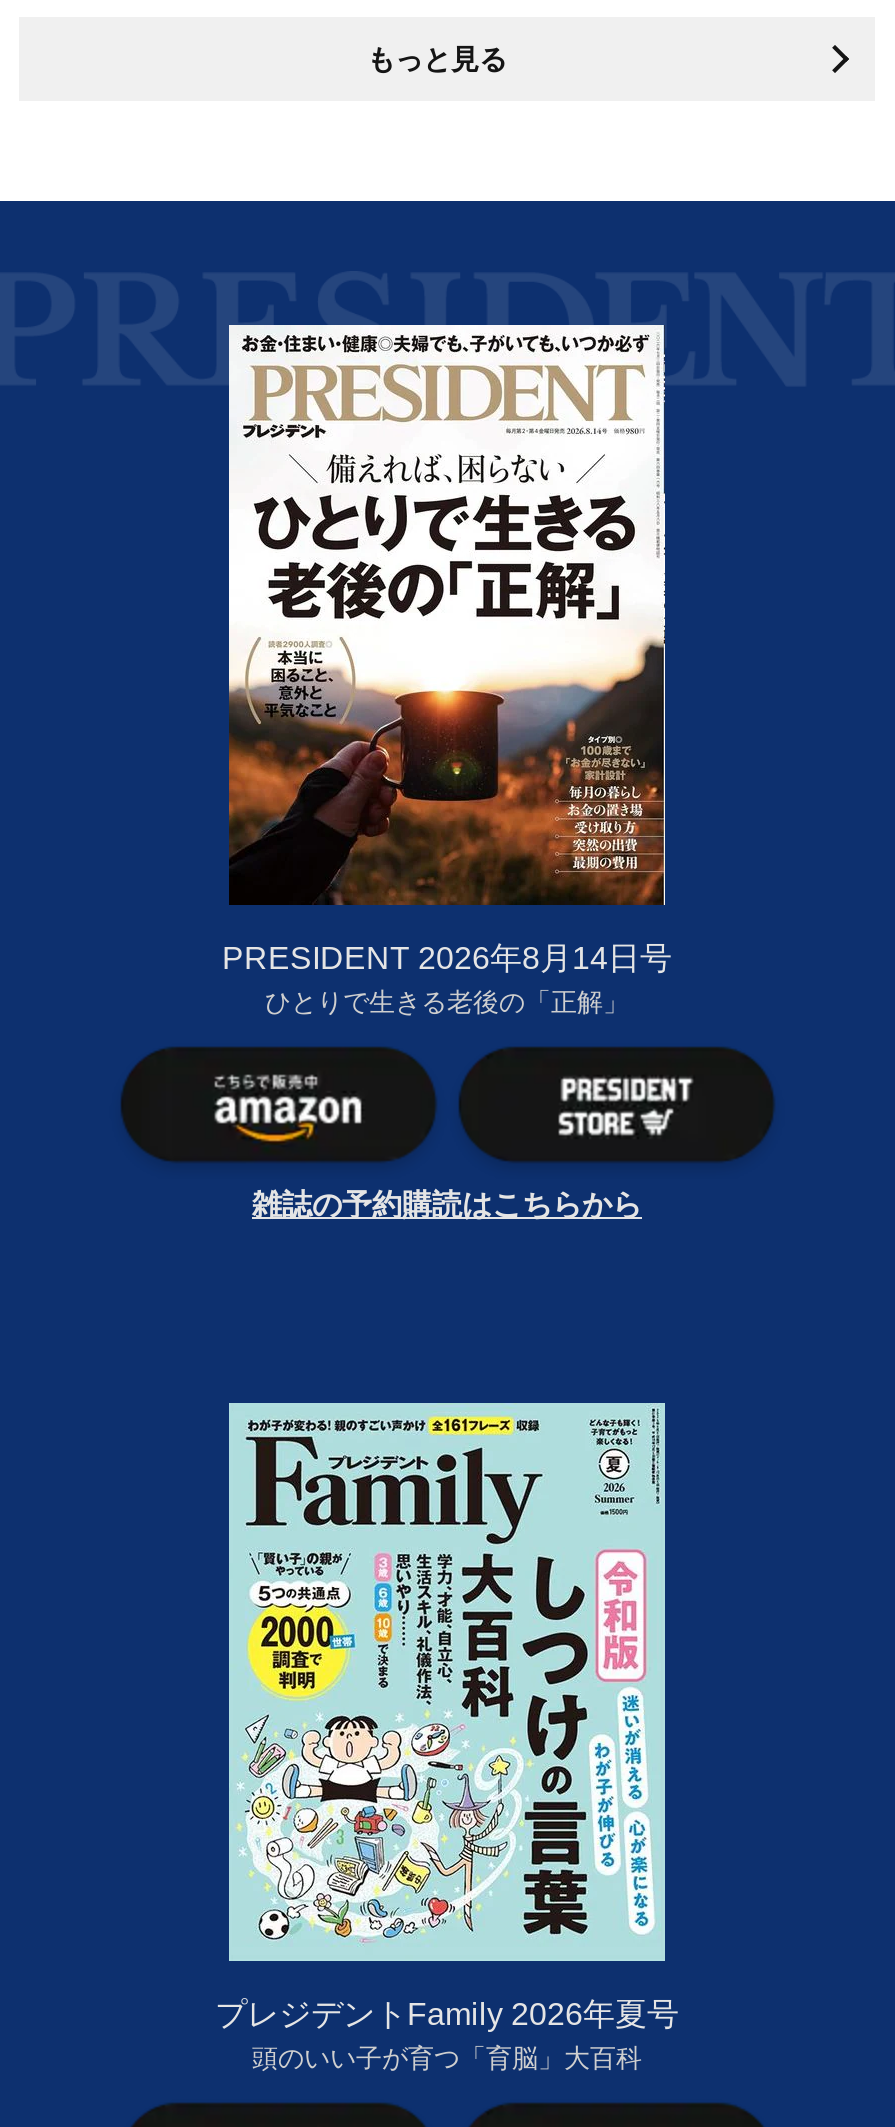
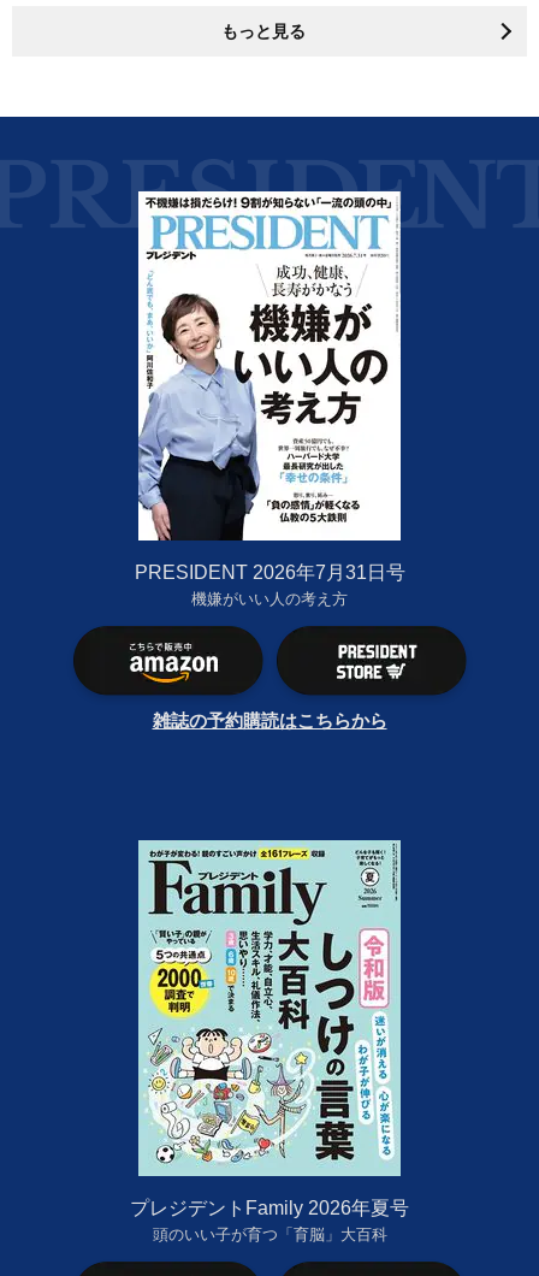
[222,329,672,1017] [image] | PRESIDENT 2026年8月14日号 | ひとりで生きる老後の「正解」 -> [134,195,405,608] [image] | PRESIDENT 2026年7月31日号 | 機嫌がいい人の考え方

